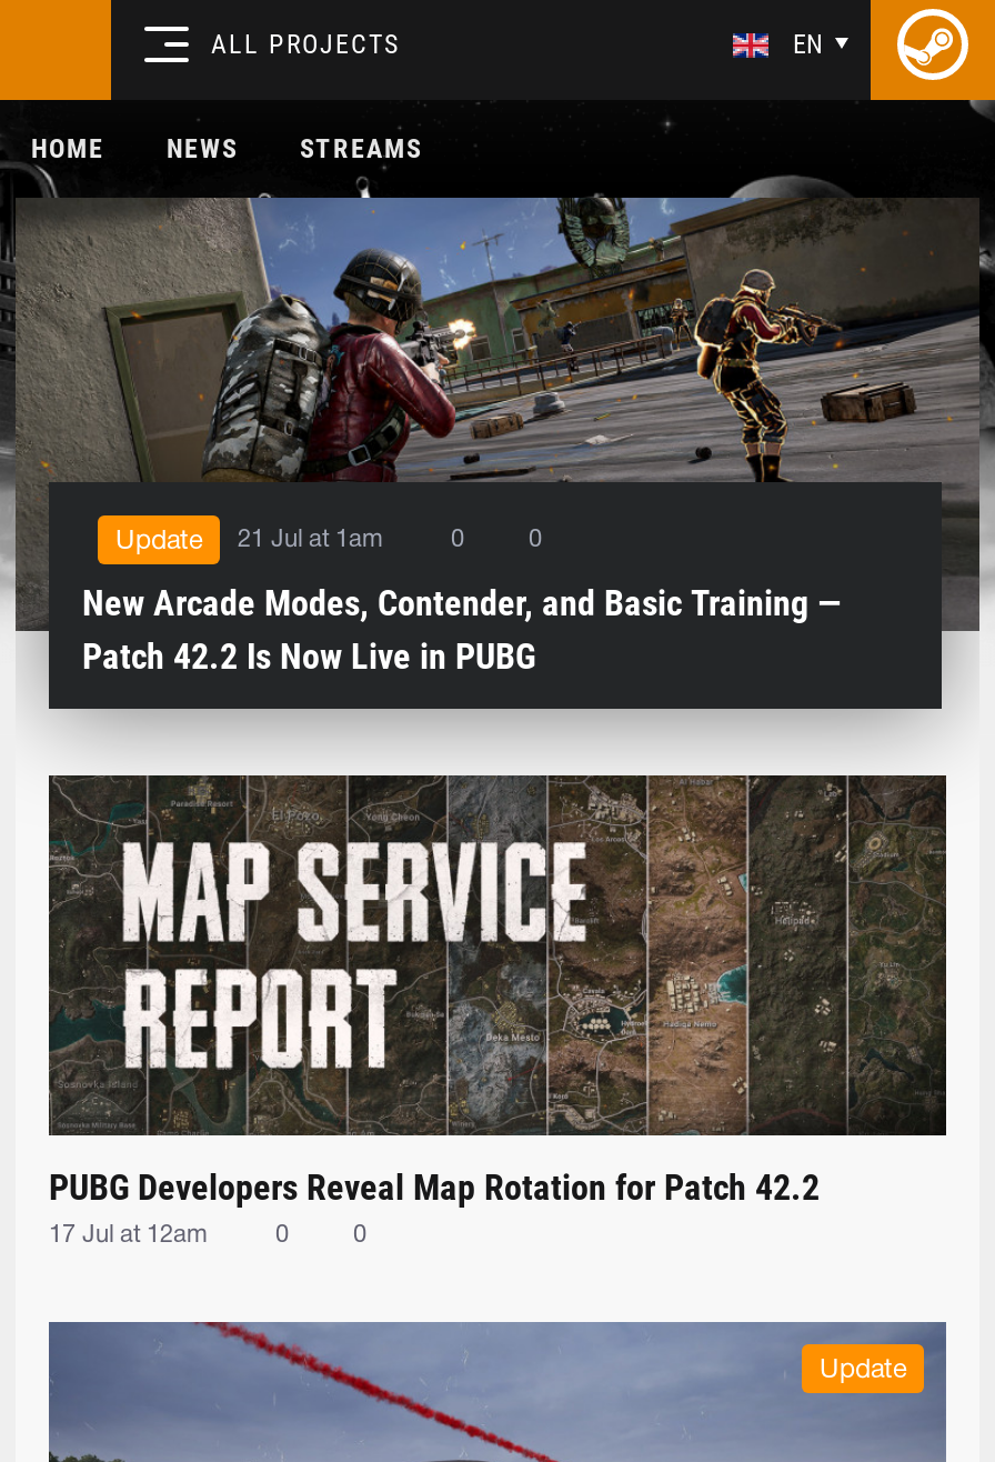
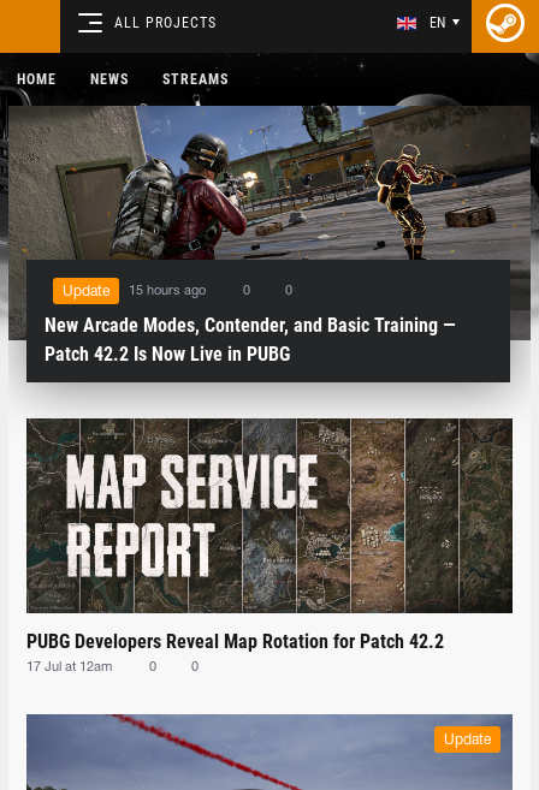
[115,528,382,554] Update 21 Jul at 1am -> [63,285,206,299] Update 15 hours ago

